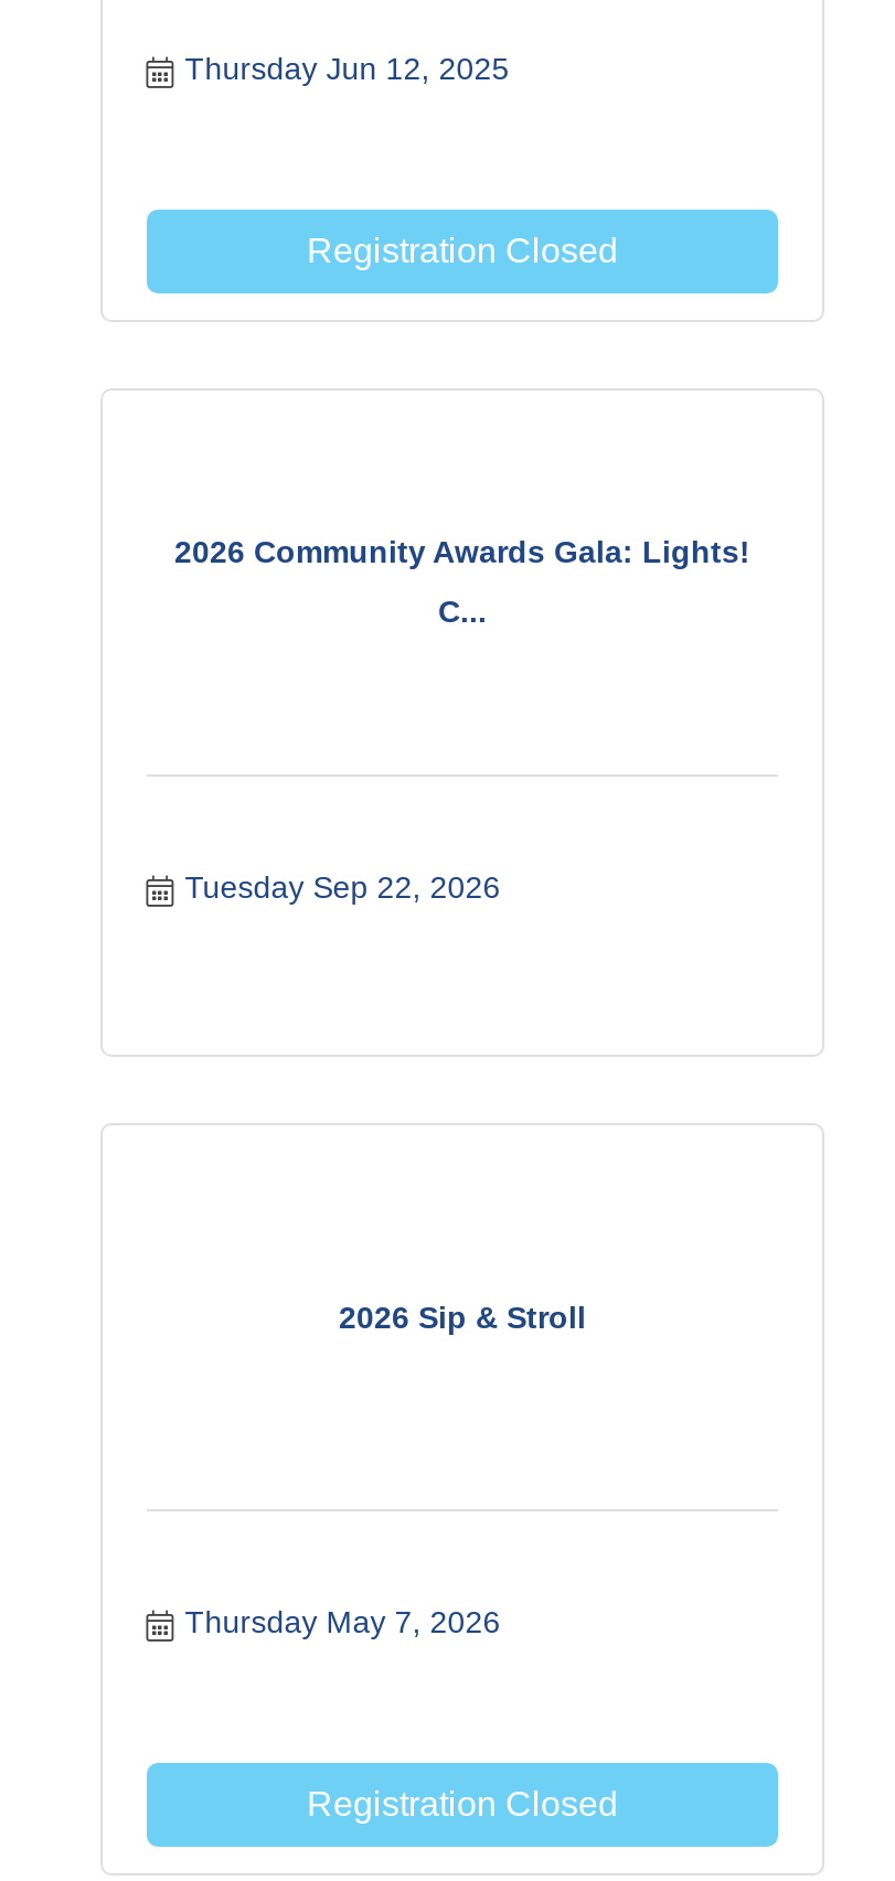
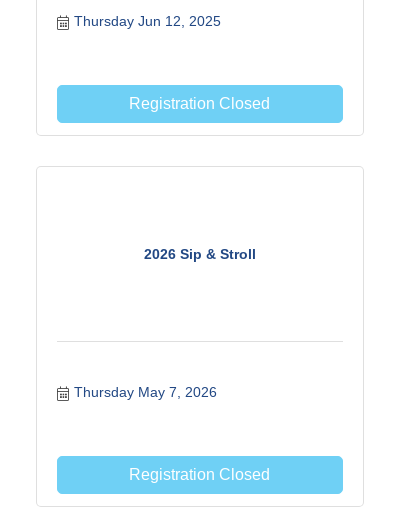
[174,535,750,630] 2026 Community Awards Gala: Lights! | C... -> none
[185,870,501,906] Tuesday Sep 22, 2026 -> none

